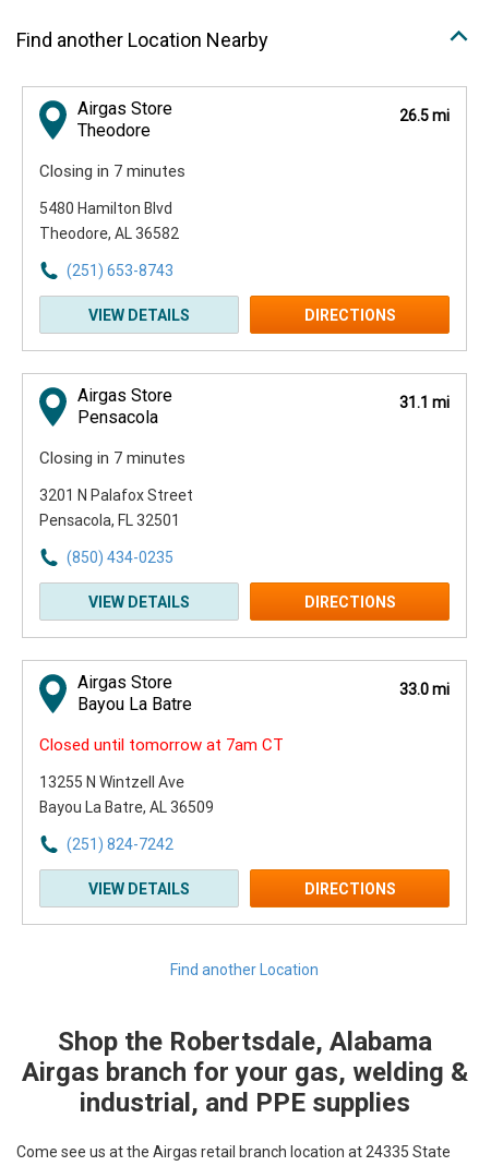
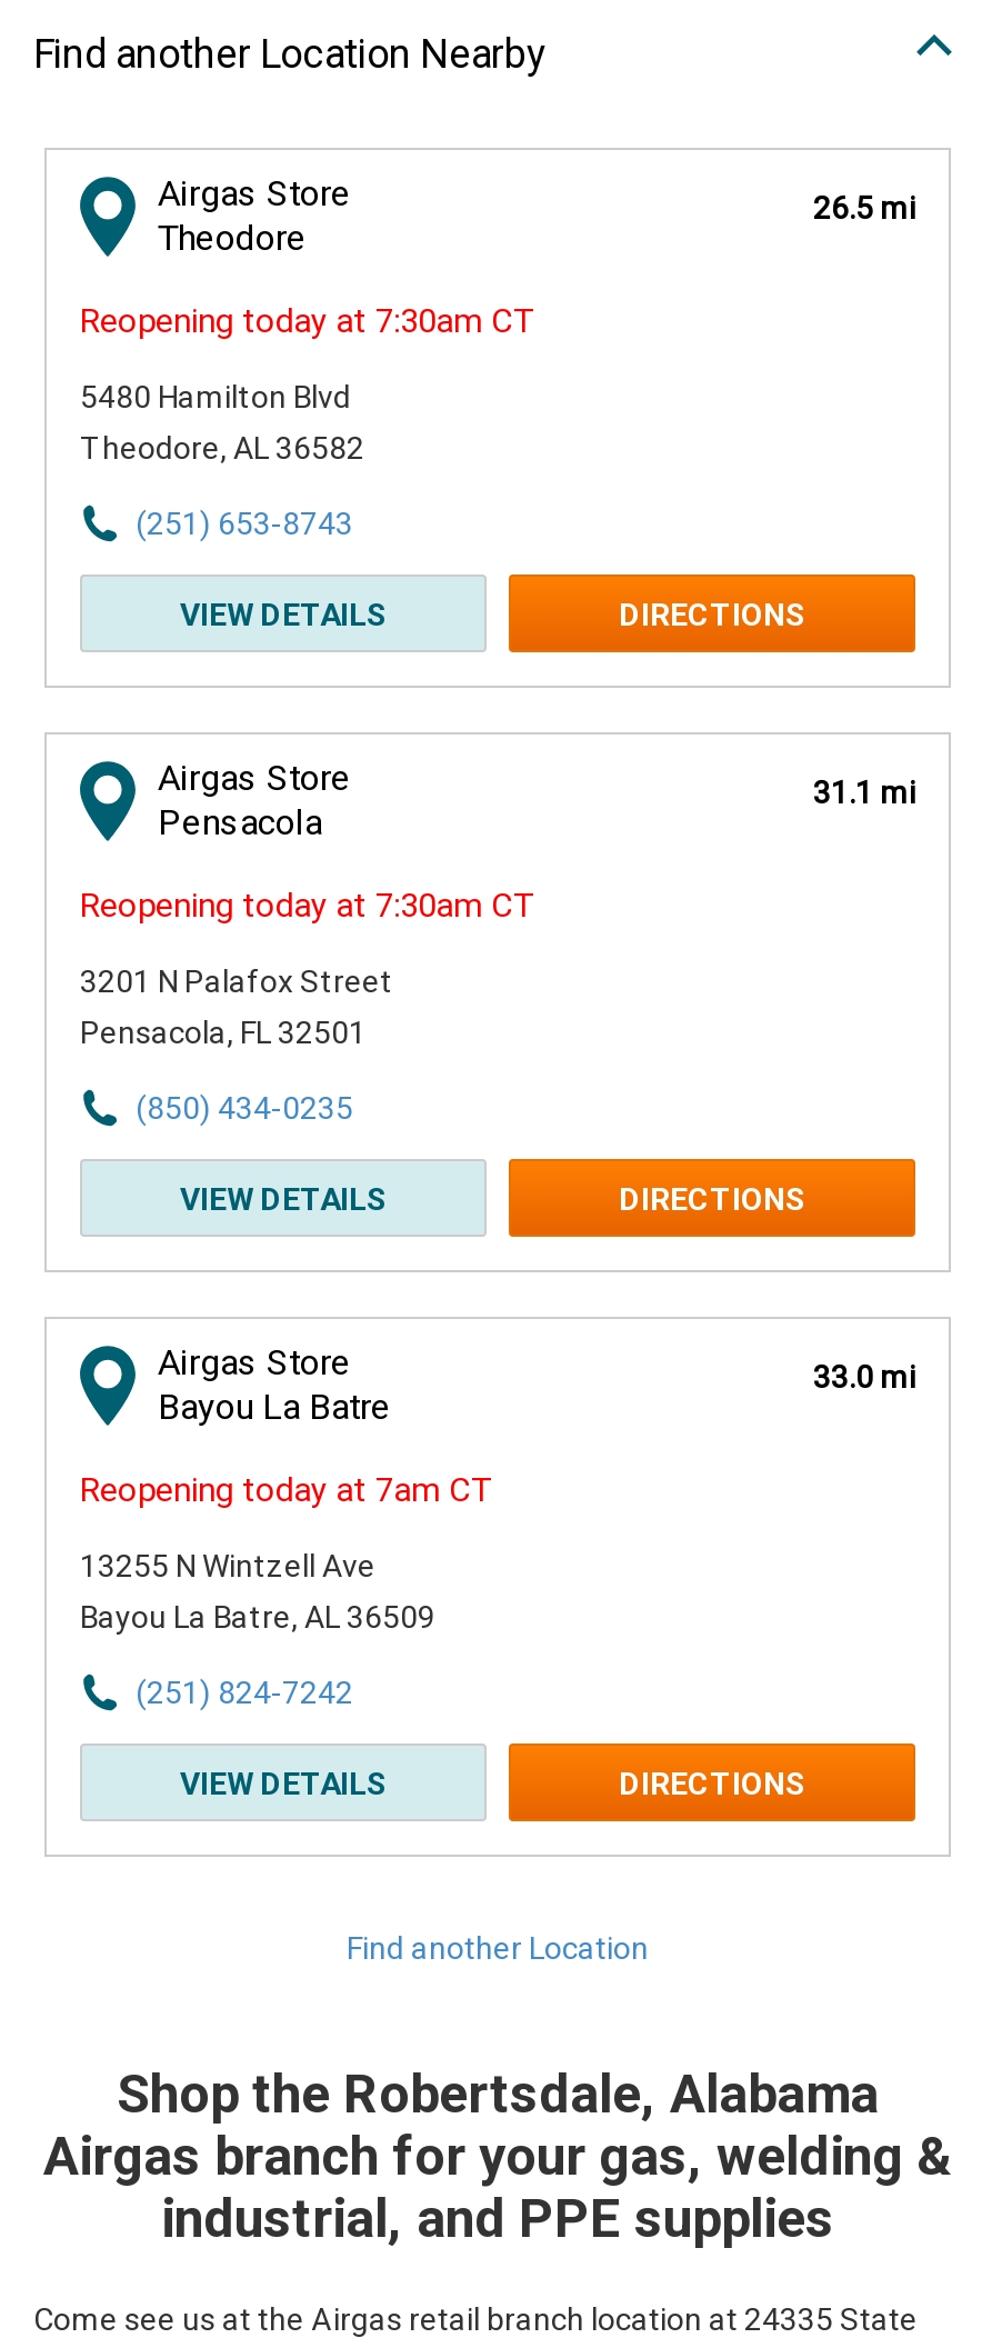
[39,161,185,181] Closing in 7 minutes -> [80,301,535,341] Reopening today at 7:30am CT
[39,448,185,468] Closing in 7 minutes -> [80,886,535,926] Reopening today at 7:30am CT
[39,735,284,755] Closed until tomorrow at 7am CT -> [80,1470,493,1510] Reopening today at 7am CT

